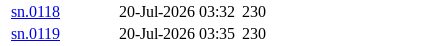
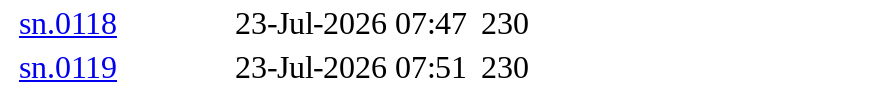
[119,3,266,20] 20-Jul-2026 03:32 230 -> [235,7,529,41] 23-Jul-2026 07:47 230
[119,25,266,42] 20-Jul-2026 03:35 230 -> [235,51,529,85] 23-Jul-2026 07:51 230

